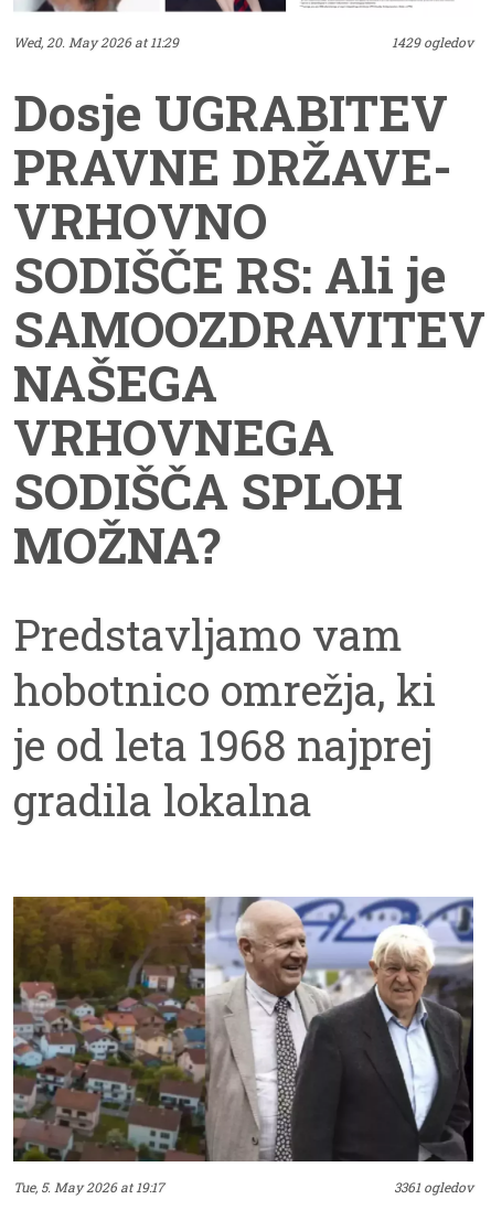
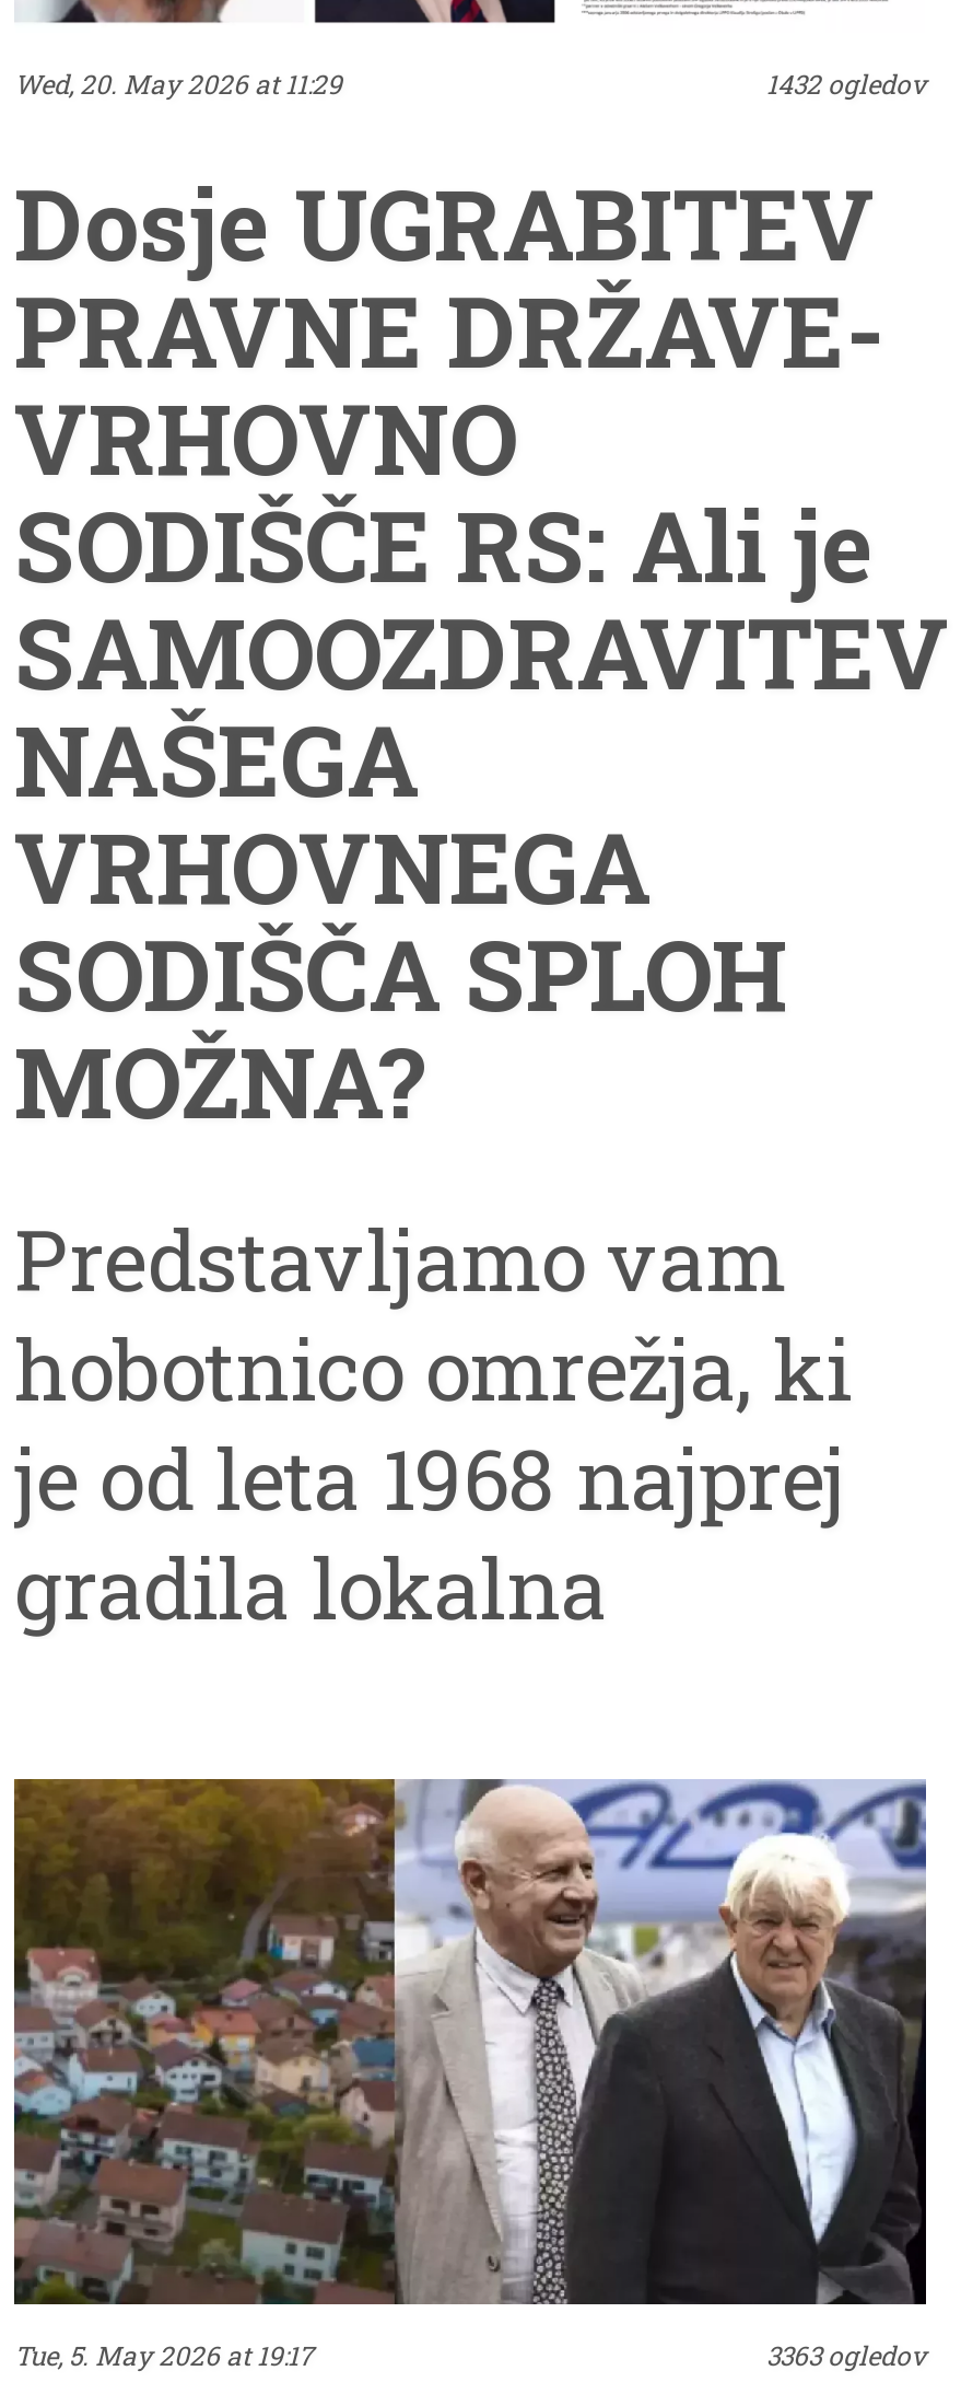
[392,33,473,51] 1429 ogledov -> [766,65,926,100] 1432 ogledov
[394,1178,473,1195] 3361 ogledov -> [766,2337,926,2372] 3363 ogledov

